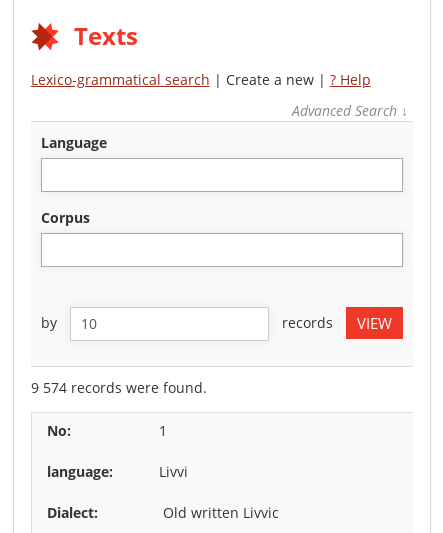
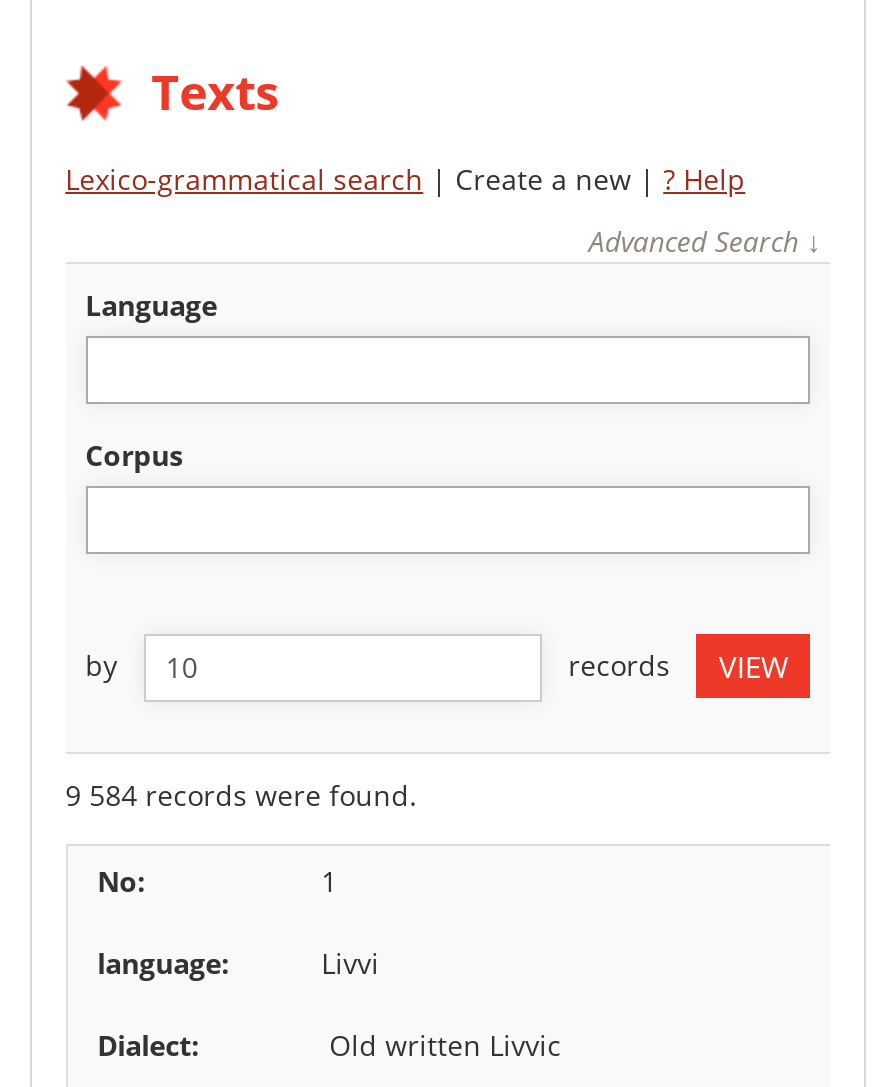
[31,378,207,397] 9 574 records were found. -> [65,776,417,814] 9 584 records were found.

